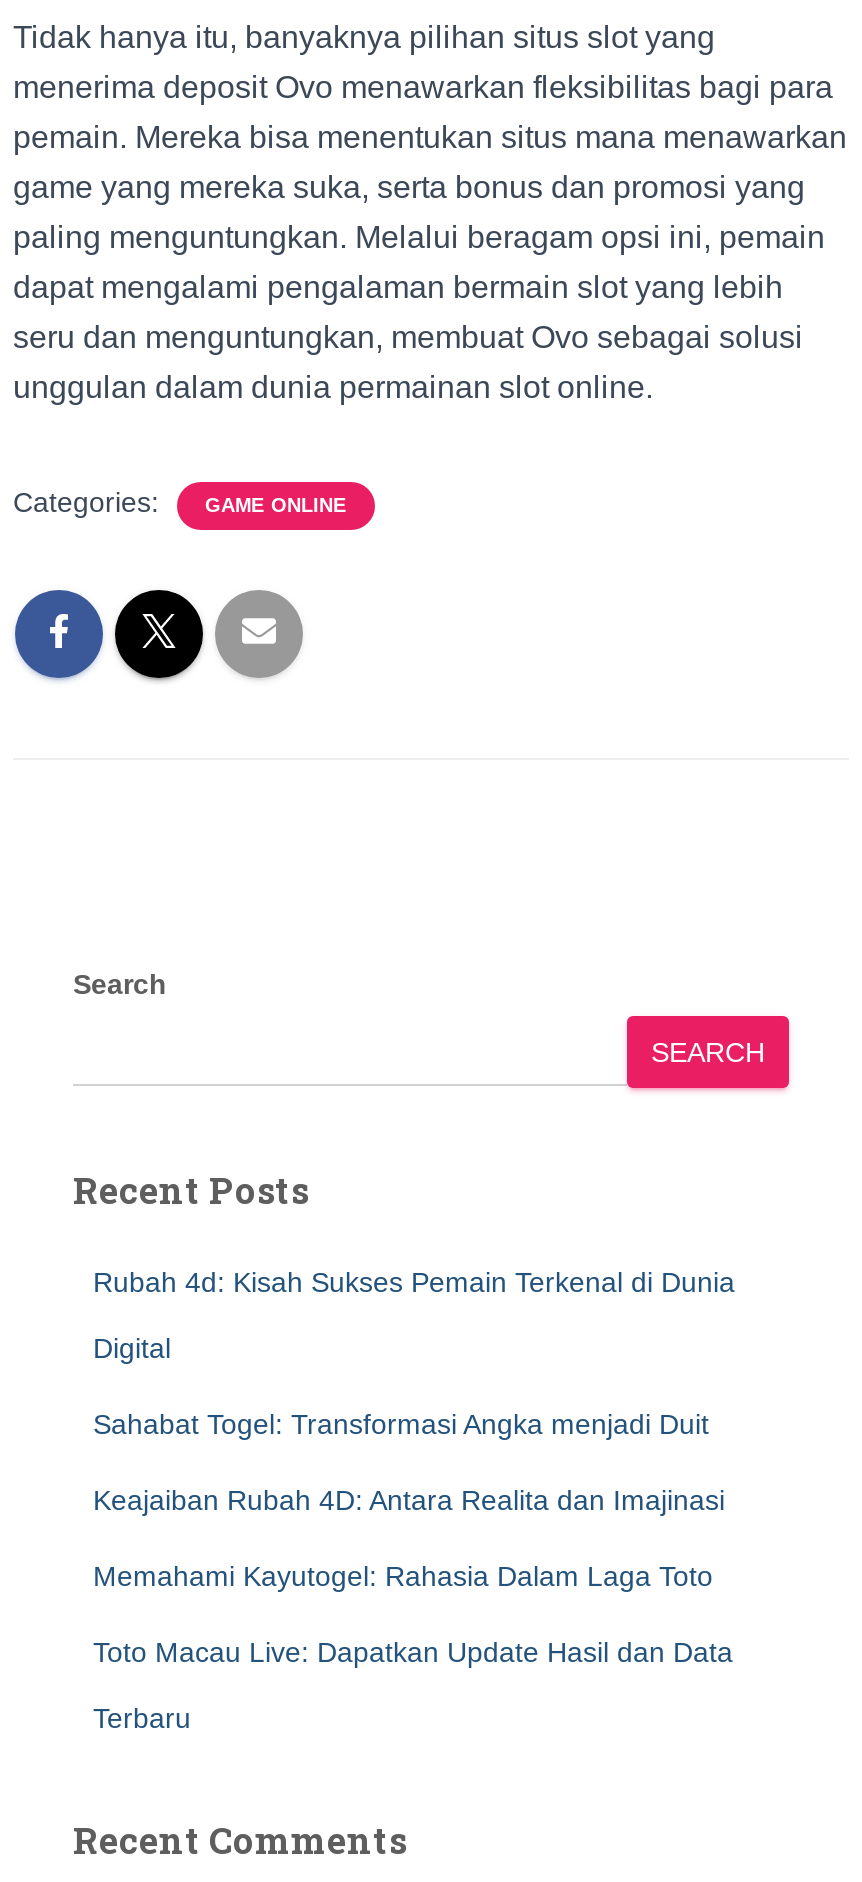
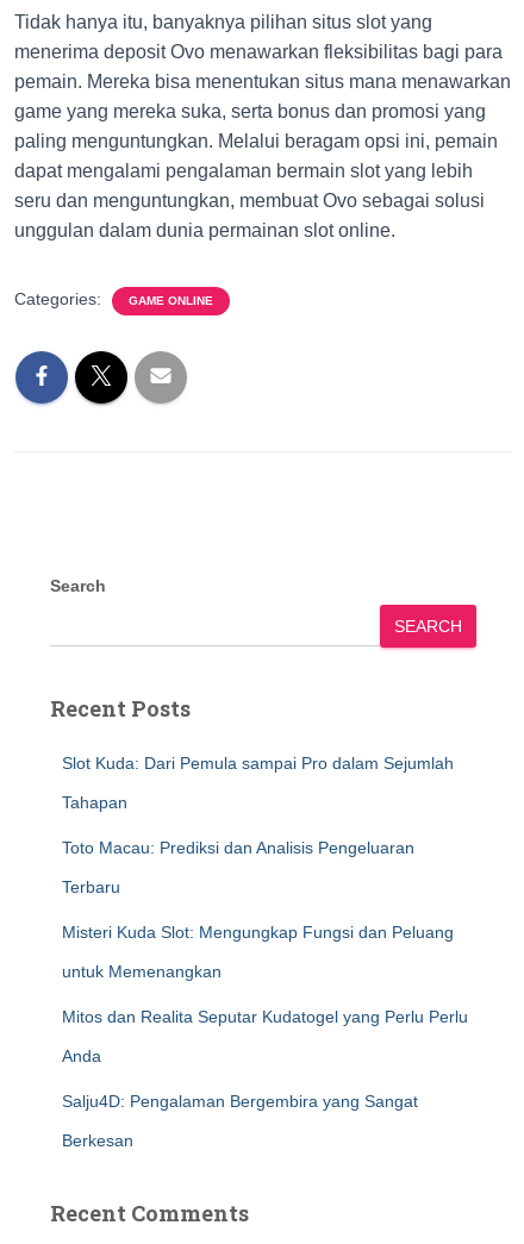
[93,1266,735,1668] Rubah 4d: Kisah Sukses Pemain Terkenal di Dunia | Digital | Sahabat Togel: Transformasi Angka menjadi Duit | Keajaiban Rubah 4D: Antara Realita dan Imajinasi | Memahami Kayutogel: Rahasia Dalam Laga Toto | Toto Macau Live: Dapatkan Update Hasil dan Data -> [62,754,454,857] Slot Kuda: Dari Pemula sampai Pro dalam Sejumlah | Tahapan | Toto Macau: Prediksi dan Analisis Pengeluaran
moved [93,1702,191,1734] -> [62,877,120,896]: Terbaru
none -> [62,923,468,1150] Misteri Kuda Slot: Mengungkap Fungsi dan Peluang | untuk Memenangkan | Mitos dan Realita Seputar Kudatogel yang Perlu Perlu | Anda | Salju4D: Pengalaman Bergembira yang Sangat | Berkesan

